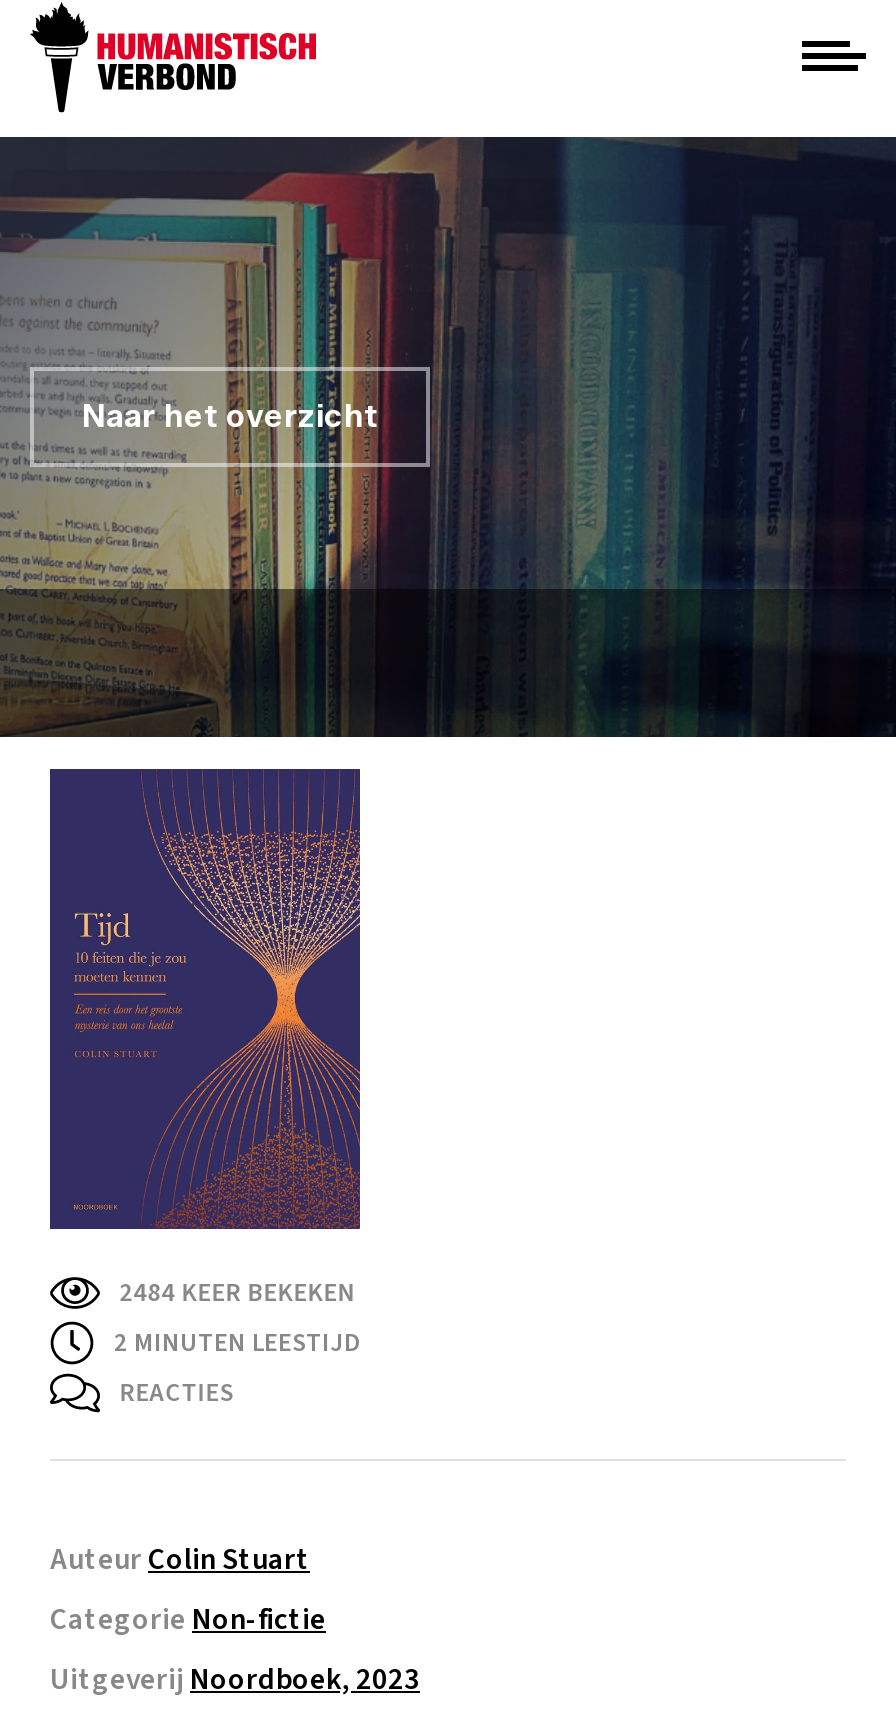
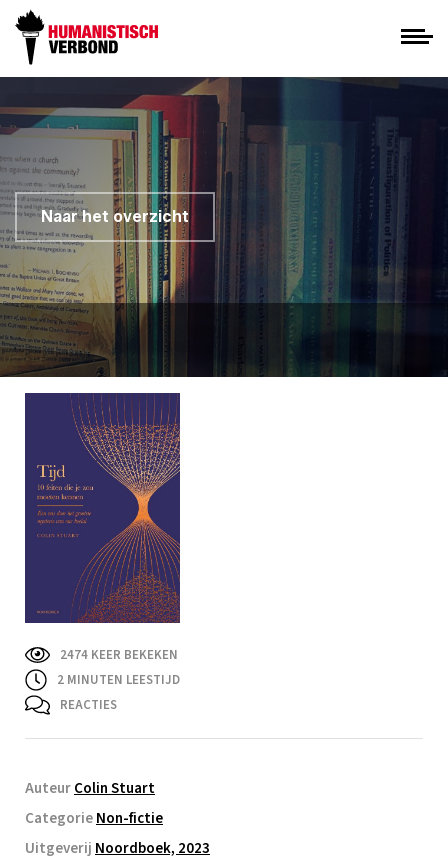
[120,1275,356,1311] 2484 KEER BEKEKEN -> [60,646,178,664] 2474 KEER BEKEKEN

